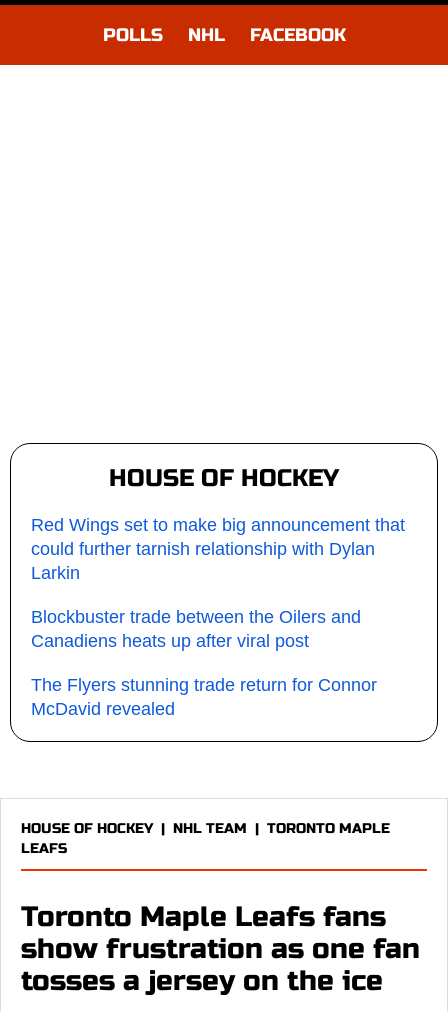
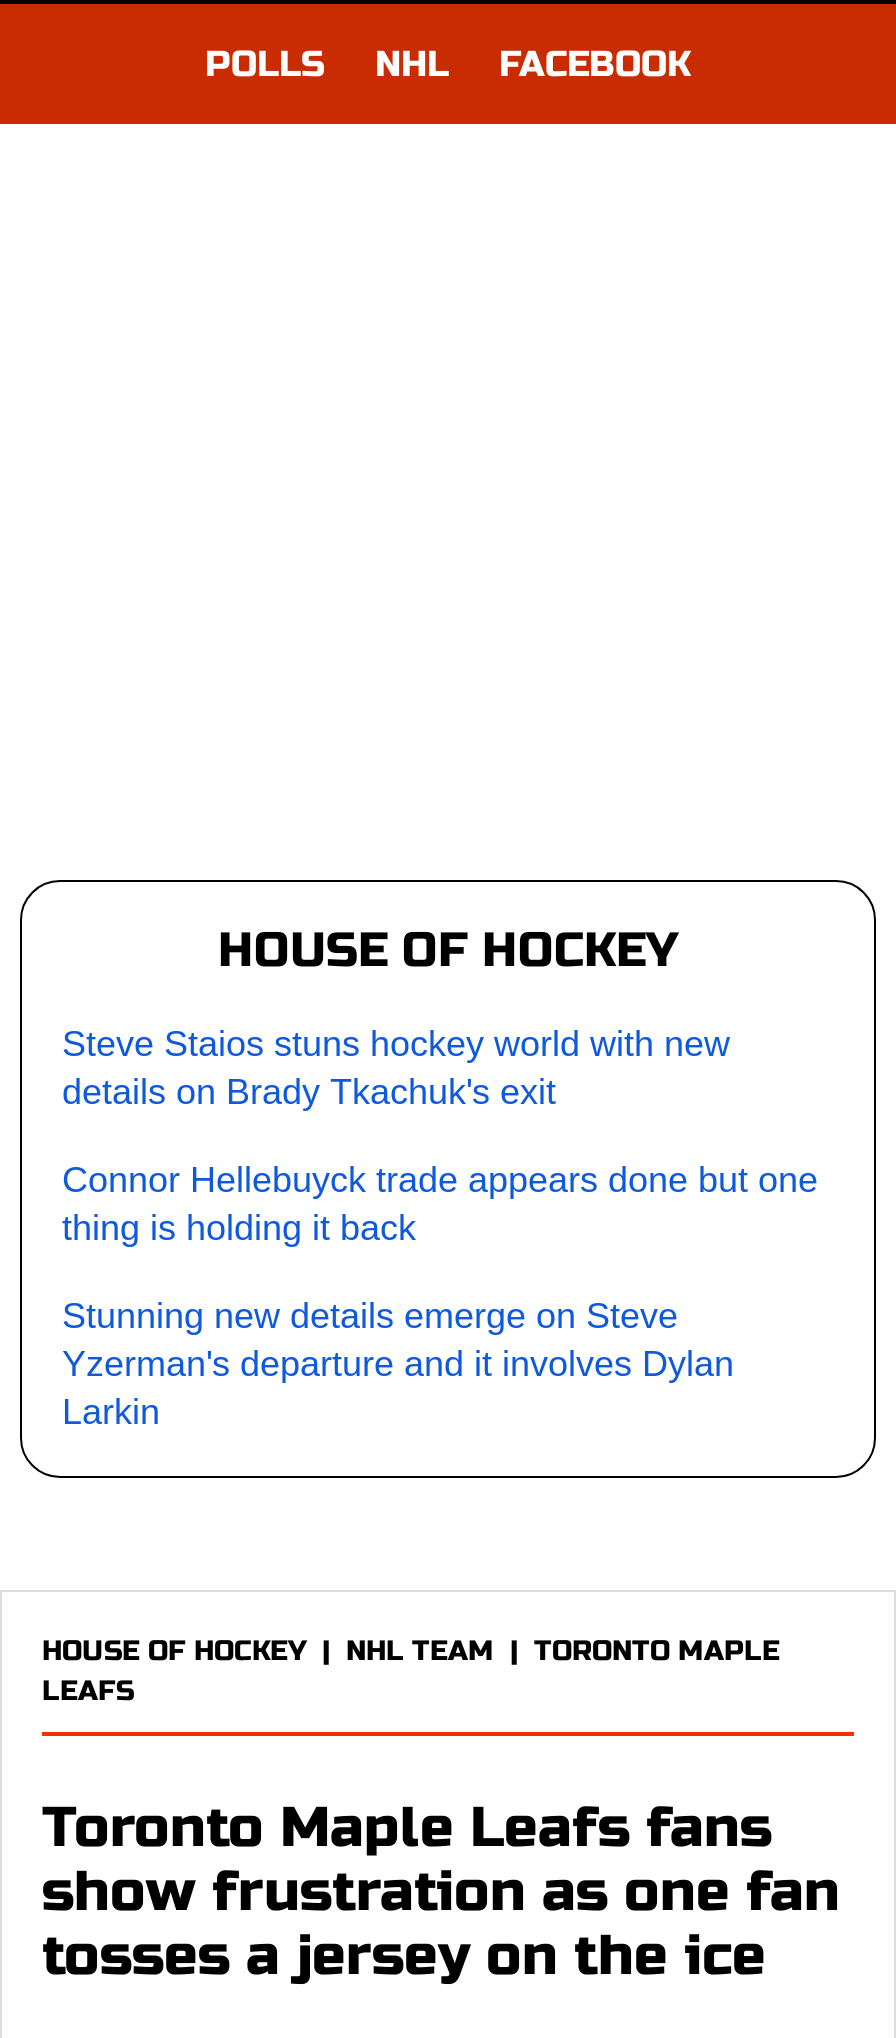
[31,515,405,559] Red Wings set to make big announcement that | could further tarnish relationship with Dylan -> [62,1024,818,1384] Steve Staios stuns hockey world with new | details on Brady Tkachuk's exit | Connor Hellebuyck trade appears done but one | thing is holding it back | Stunning new details emerge on Steve | Yzerman's departure and it involves Dylan
moved [31,563,80,583] -> [62,1392,160,1432]: Larkin
[31,607,377,719] Blockbuster trade between the Oilers and | Canadiens heats up after viral post | The Flyers stunning trade return for Connor | McDavid revealed -> none

